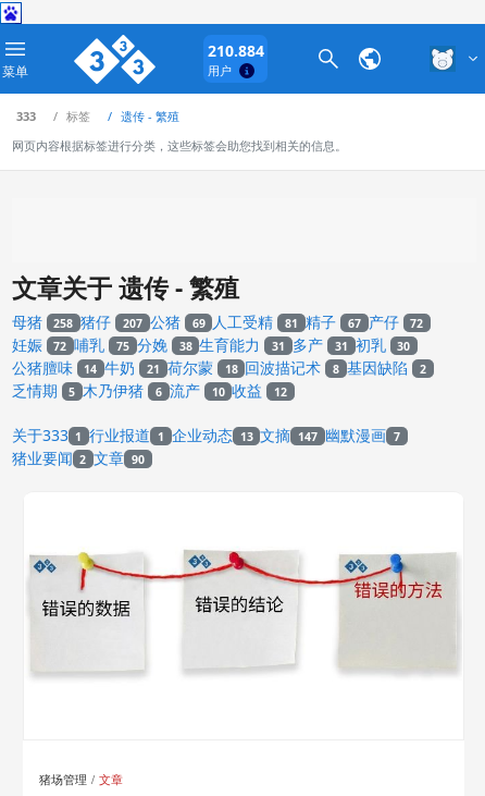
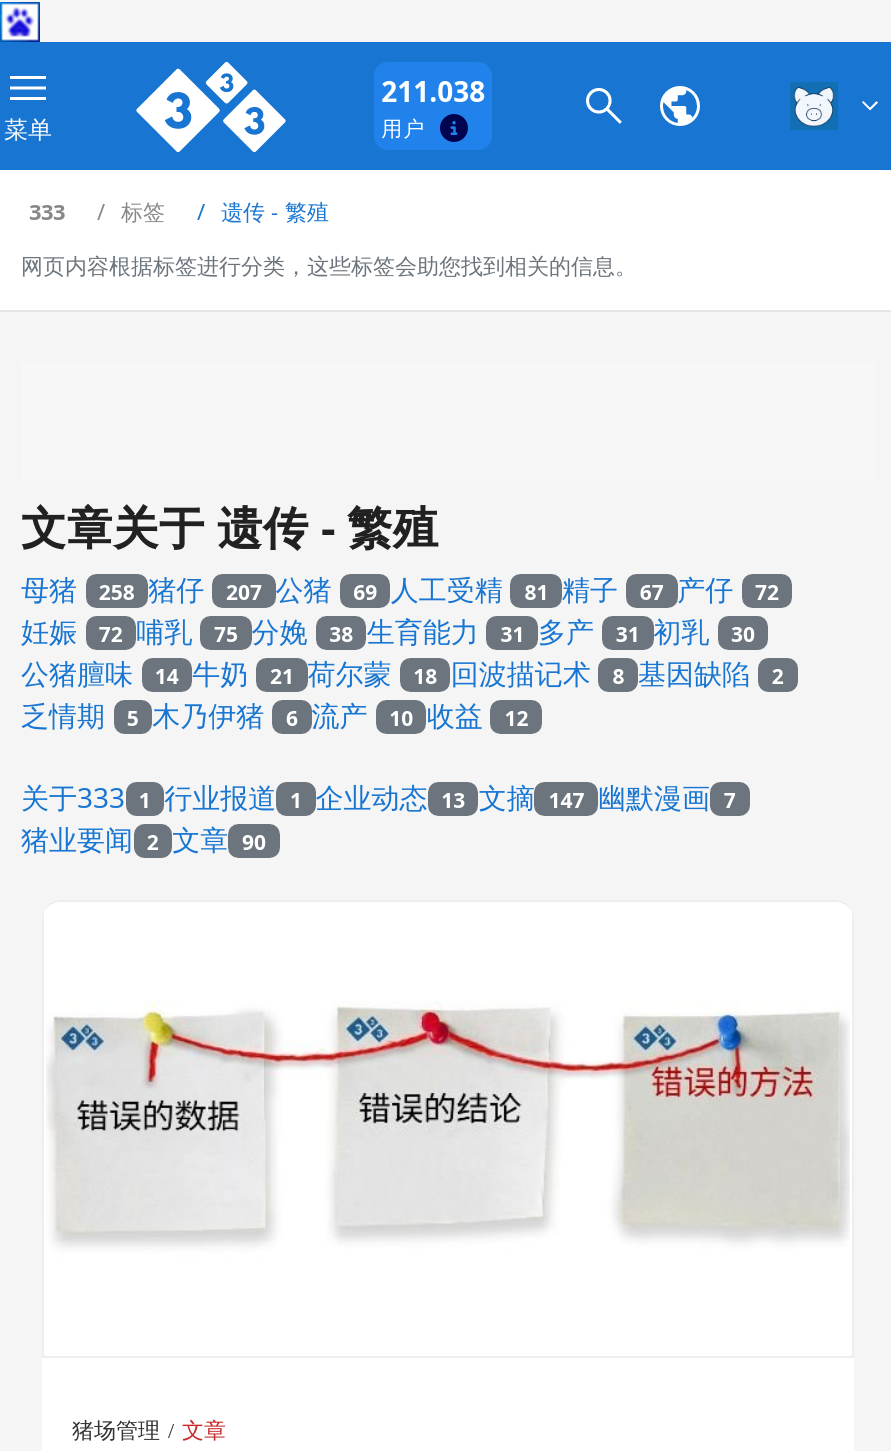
[207,40,264,61] 210.884 -> [381,72,485,110] 211.038

